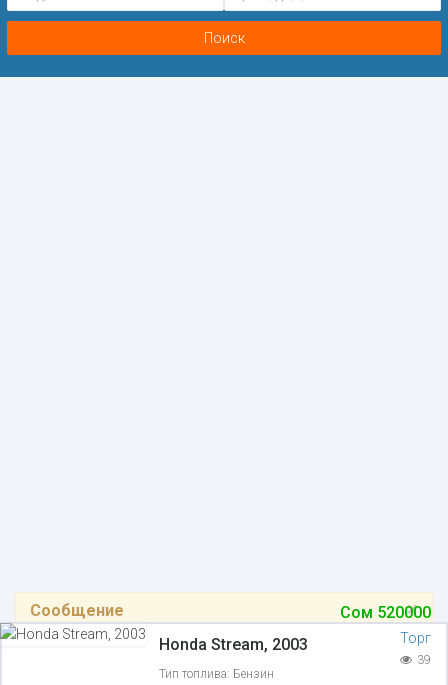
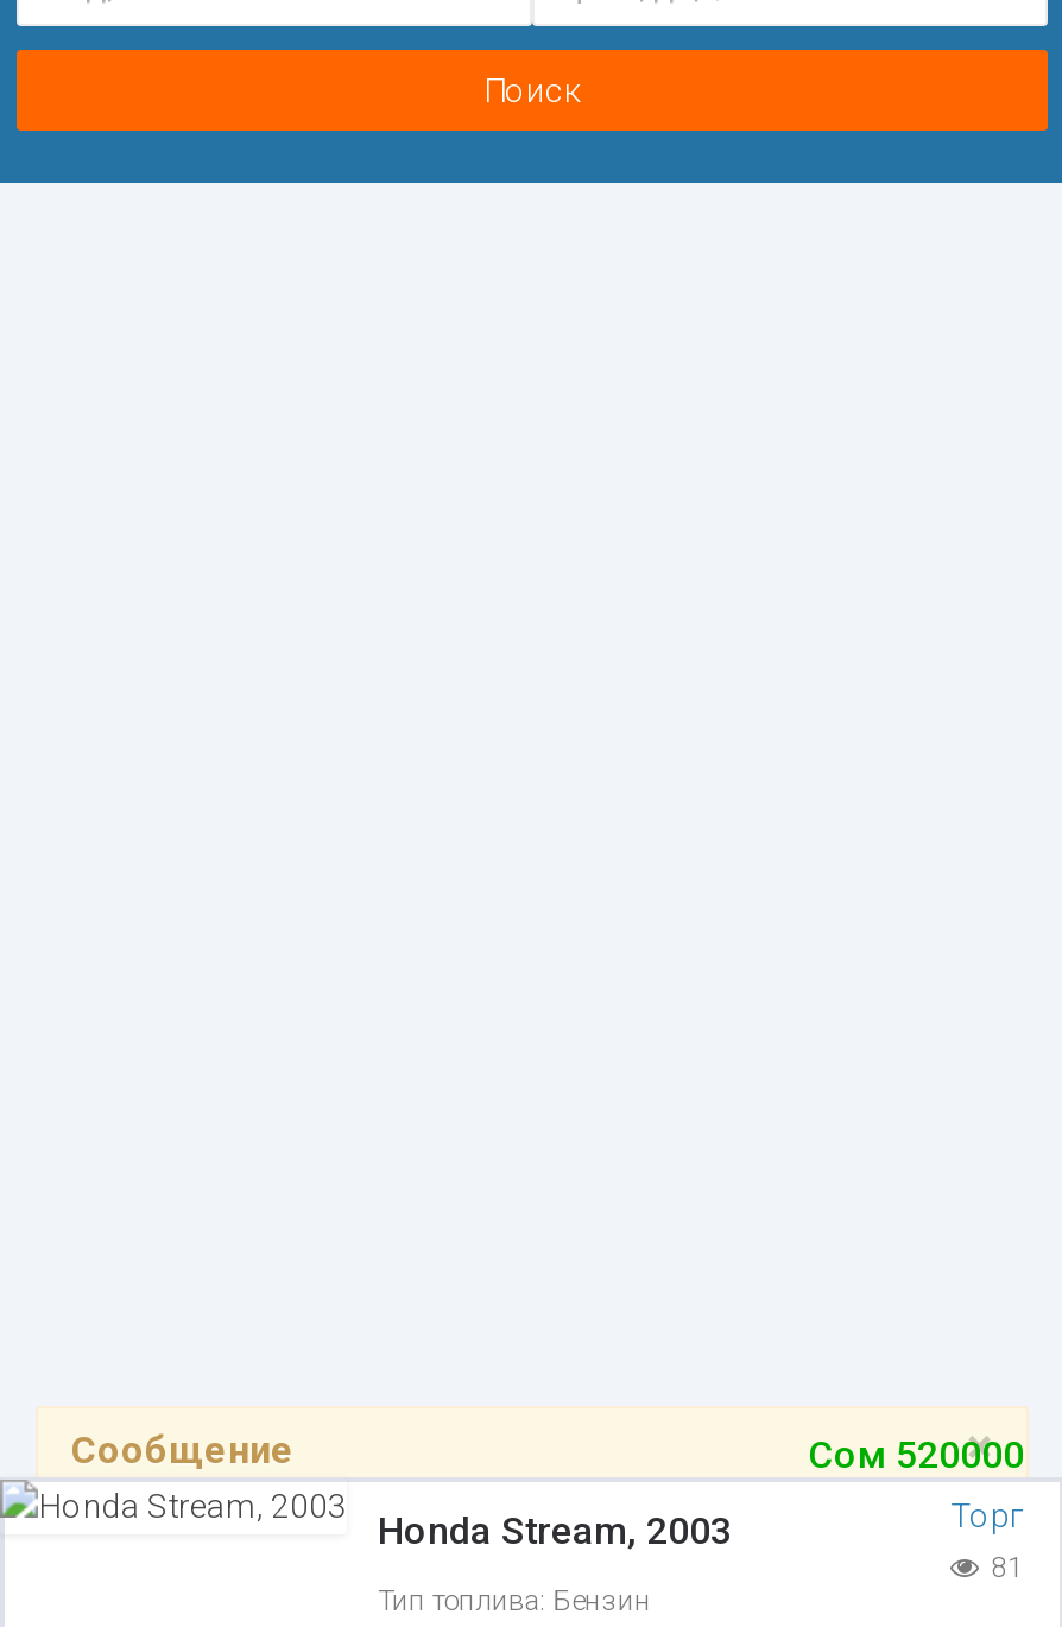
[417,653,431,667] 39 -> [991,1550,1024,1584] 81

